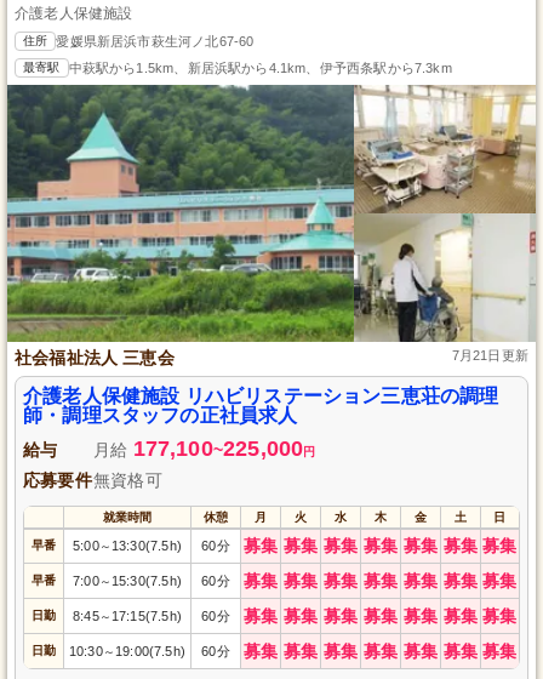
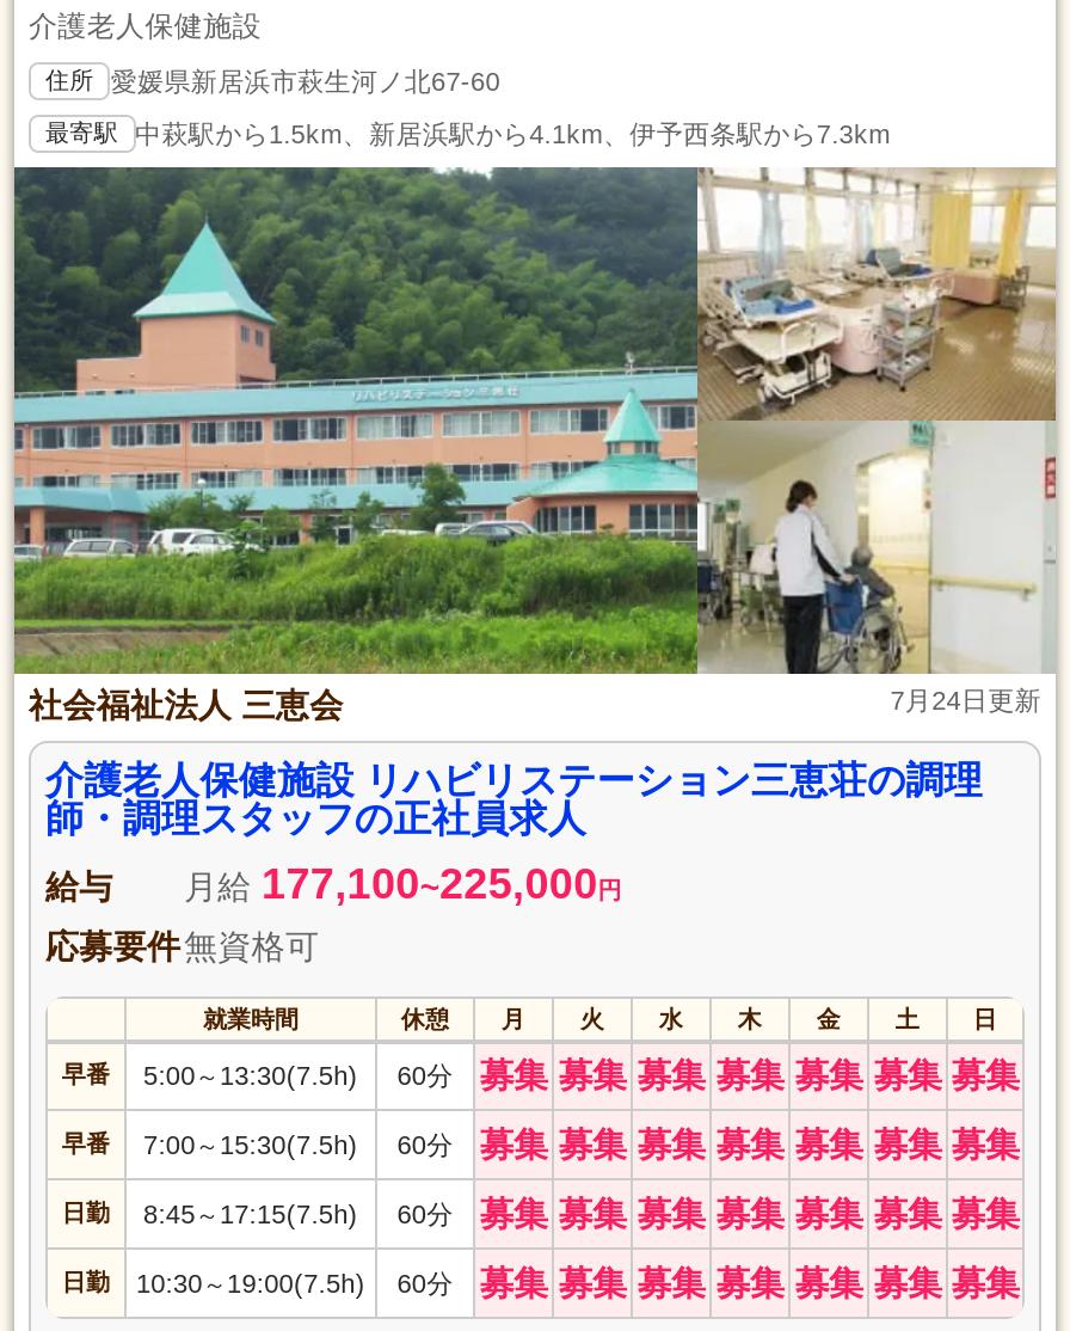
[452,348,528,362] 7月21日更新 -> [890,686,1041,714] 7月24日更新

